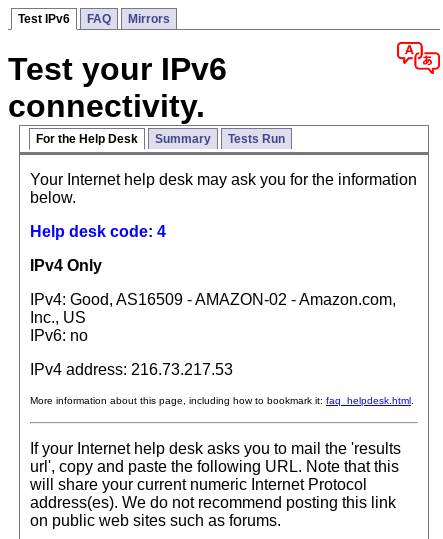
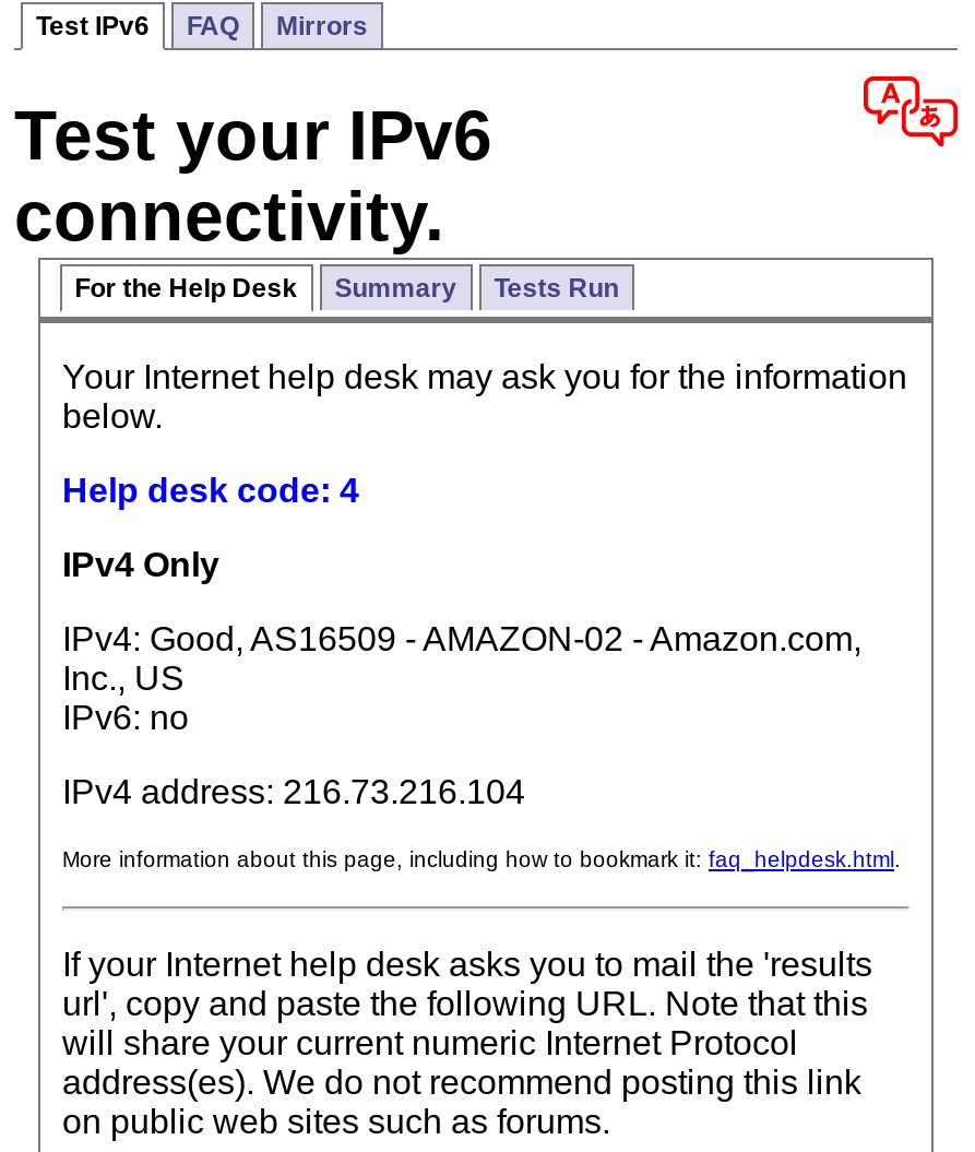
[30,361,233,378] IPv4 address: 216.73.217.53 -> [62,774,525,811] IPv4 address: 216.73.216.104

